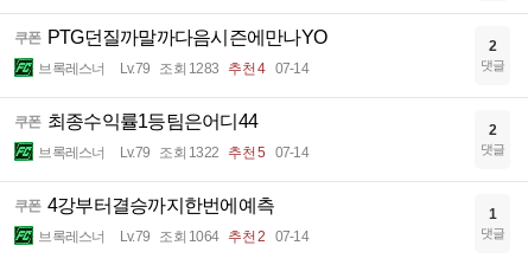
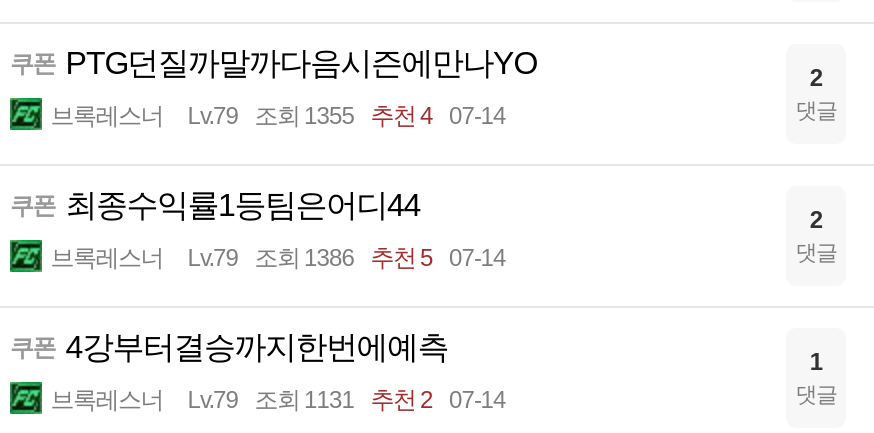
[38,60,308,77] 브록레스너 Lv.79 조회 1283 추천 4 07-14 -> [50,102,506,130] 브록레스너 Lv.79 조회 1355 추천 4 07-14
[38,144,308,161] 브록레스너 Lv.79 조회 1322 추천 5 07-14 -> [50,244,506,272] 브록레스너 Lv.79 조회 1386 추천 5 07-14
[38,228,308,245] 브록레스너 Lv.79 조회 1064 추천 2 07-14 -> [50,386,506,414] 브록레스너 Lv.79 조회 1131 추천 2 07-14

